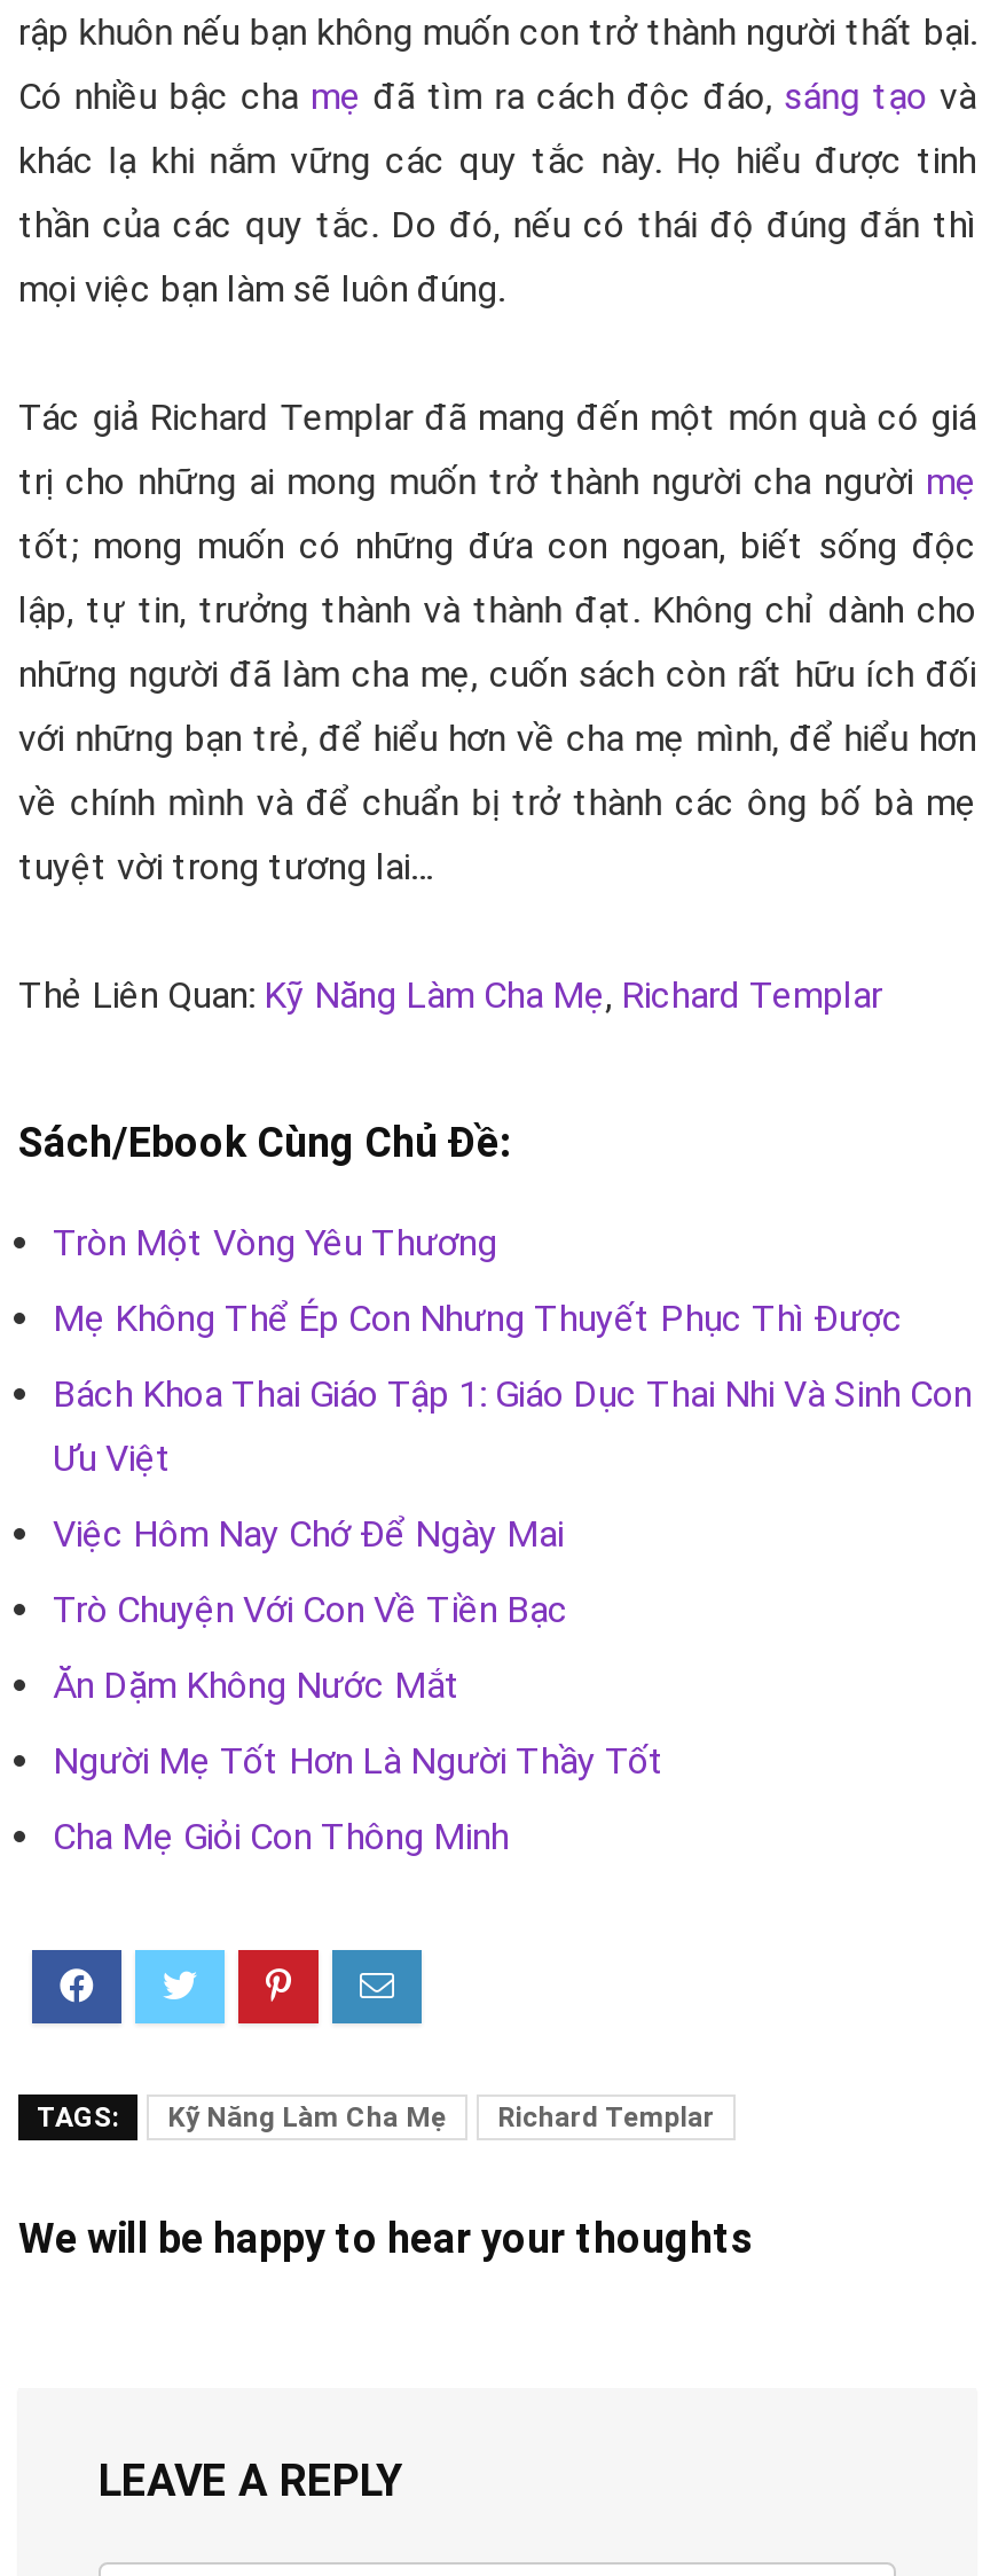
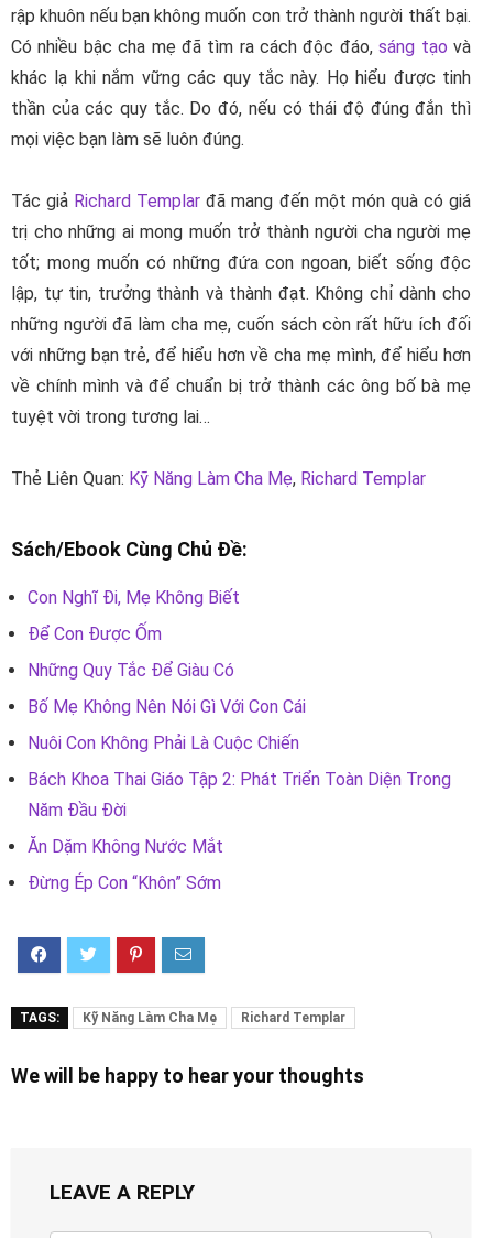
[53,1221,972,1631] Tròn Một Vòng Yêu Thương | Mẹ Không Thể Ép Con Nhưng Thuyết Phục Thì Được | Bách Khoa Thai Giáo Tập 1: Giáo Dục Thai Nhi Và Sinh Con | Ưu Việt | Việc Hôm Nay Chớ Để Ngày Mai | Trò Chuyện Với Con Về Tiền Bạc -> [28,587,451,821] Con Nghĩ Đi, Mẹ Không Biết | Để Con Được Ốm | Những Quy Tắc Để Giàu Có | Bố Mẹ Không Nên Nói Gì Với Con Cái | Nuôi Con Không Phải Là Cuộc Chiến | Bách Khoa Thai Giáo Tập 2: Phát Triển Toàn Diện Trong | Năm Đầu Đời
moved [53,1663,461,1707] -> [28,836,223,857]: Ăn Dặm Không Nước Mắt
[53,1739,665,1858] Người Mẹ Tốt Hơn Là Người Thầy Tốt | Cha Mẹ Giỏi Con Thông Minh -> [28,872,221,893] Đừng Ép Con “Khôn” Sớm

